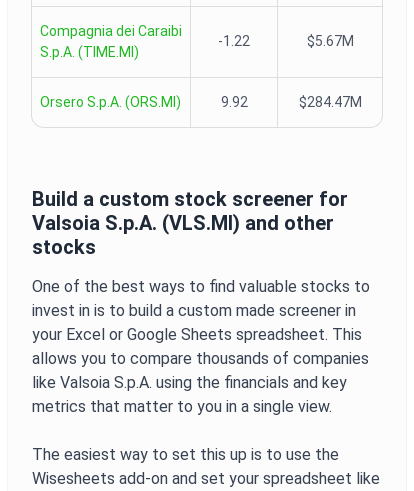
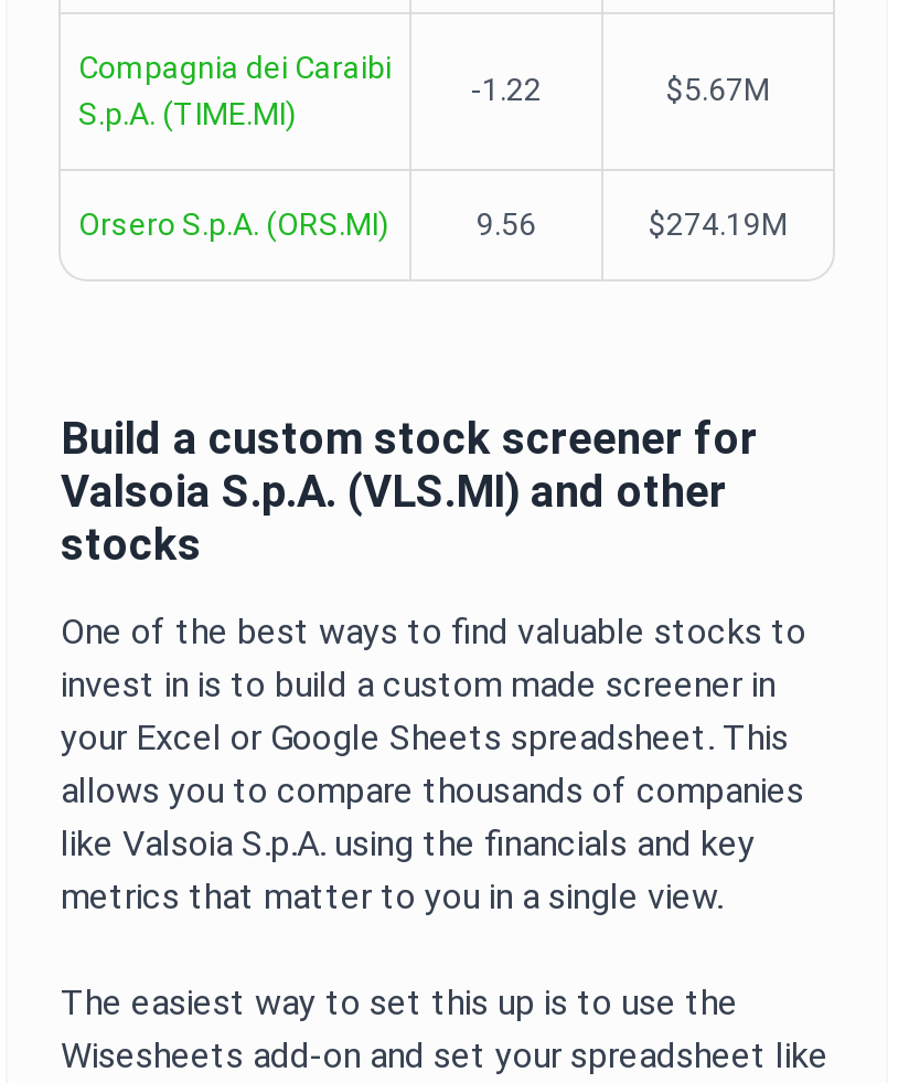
[220,94,361,110] 9.92 | $284.47M -> [477,206,788,242] 9.56 | $274.19M

